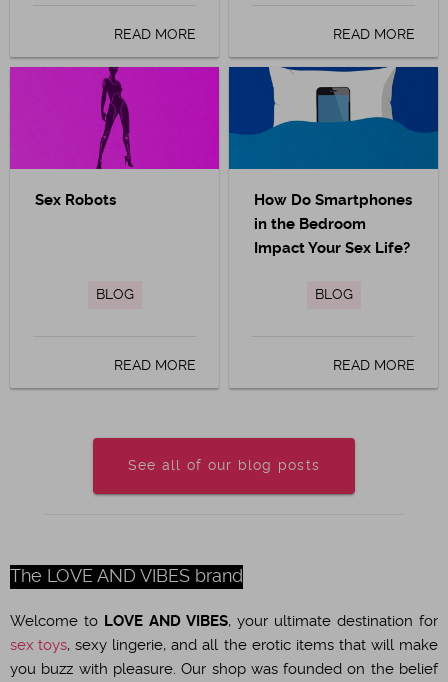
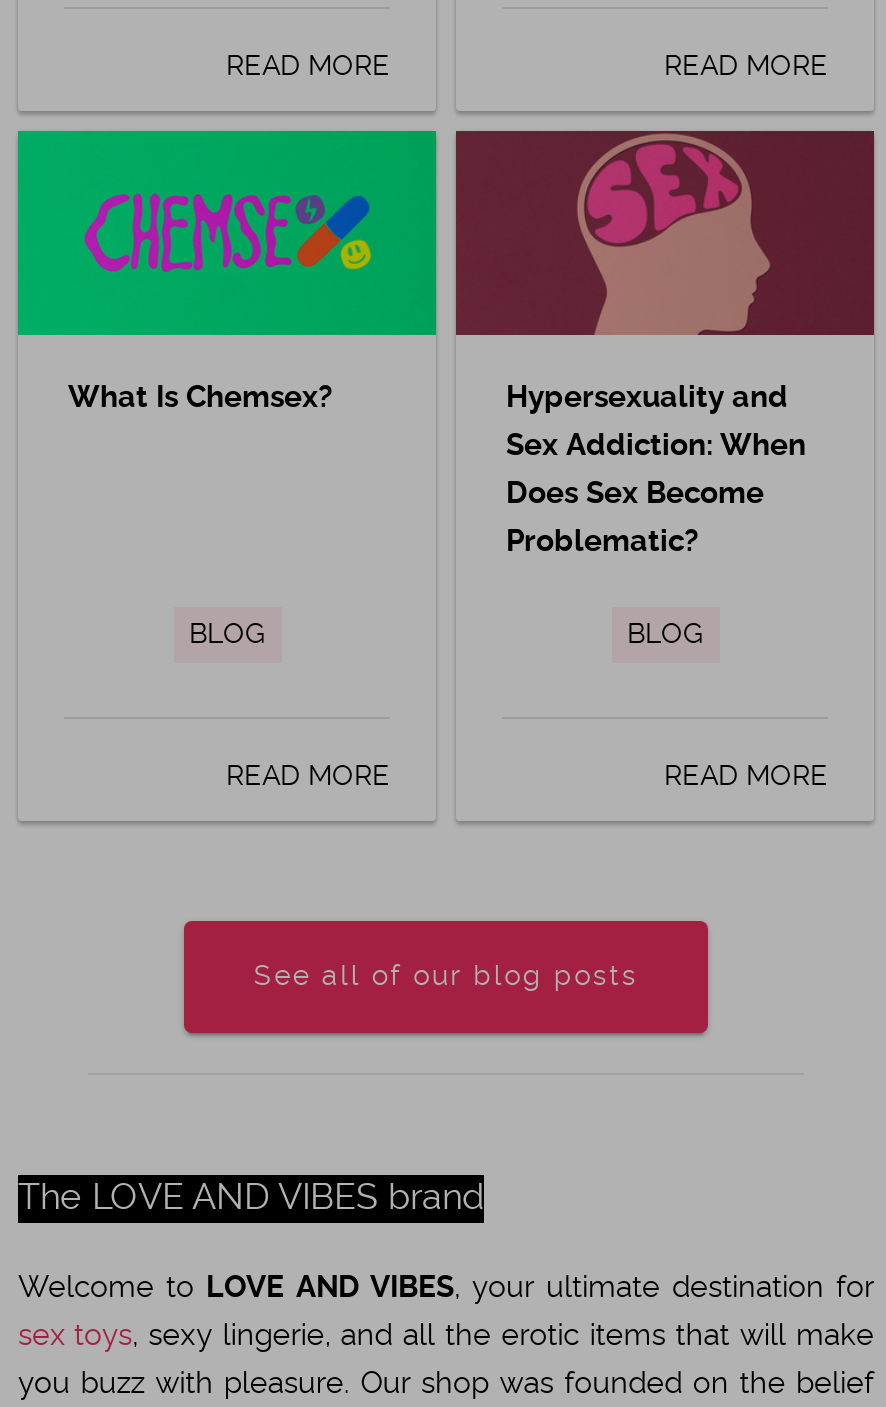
[9,66,220,207] [image] | Sex Robots -> [16,129,438,412] [image] | What Is Chemsex?
[228,66,439,255] [image] | How Do Smartphones | in the Bedroom | Impact Your Sex Life? -> [454,129,876,556] [image] | Hypersexuality and | Sex Addiction: When | Does Sex Become | Problematic?

